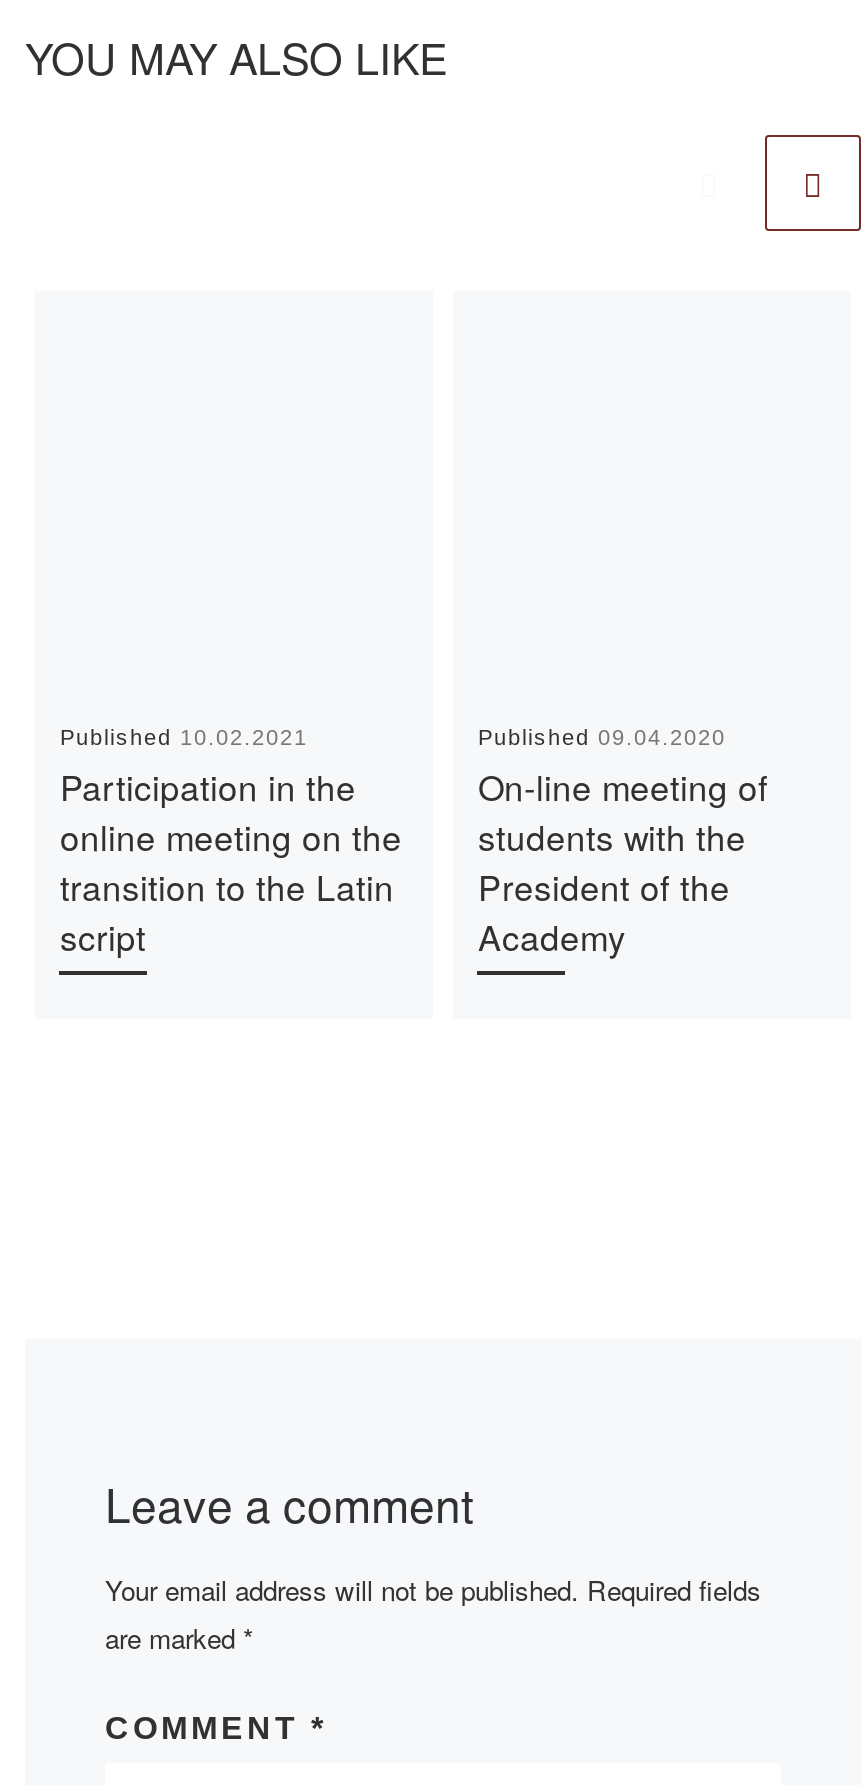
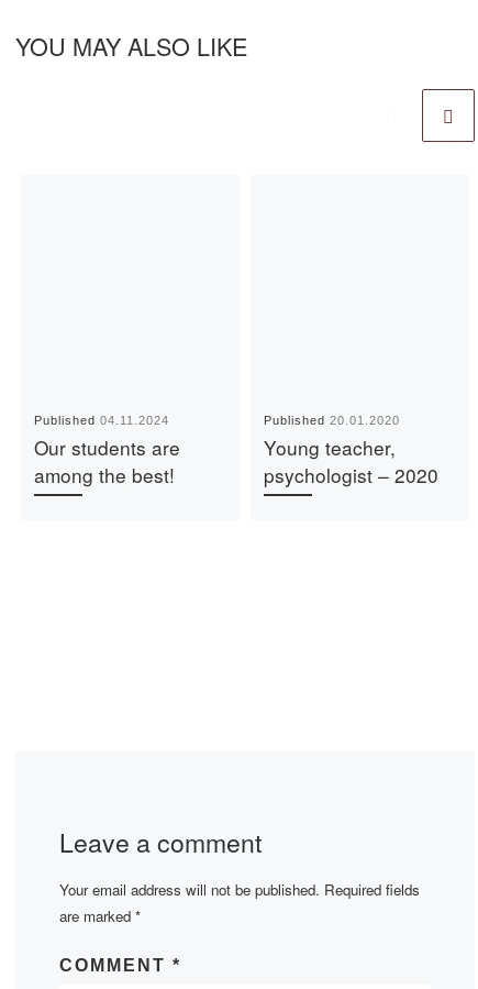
[60,726,402,962] Published 10.02.2021 | Participation in the | online meeting on the | transition to the Latin | script -> [35,414,181,489] Published 04.11.2024 | Our students are | among the best!
[478,726,768,962] Published 09.04.2020 | On-line meeting of | students with the | President of the | Academy -> [264,414,439,489] Published 20.01.2020 | Young teacher, | psychologist – 2020

